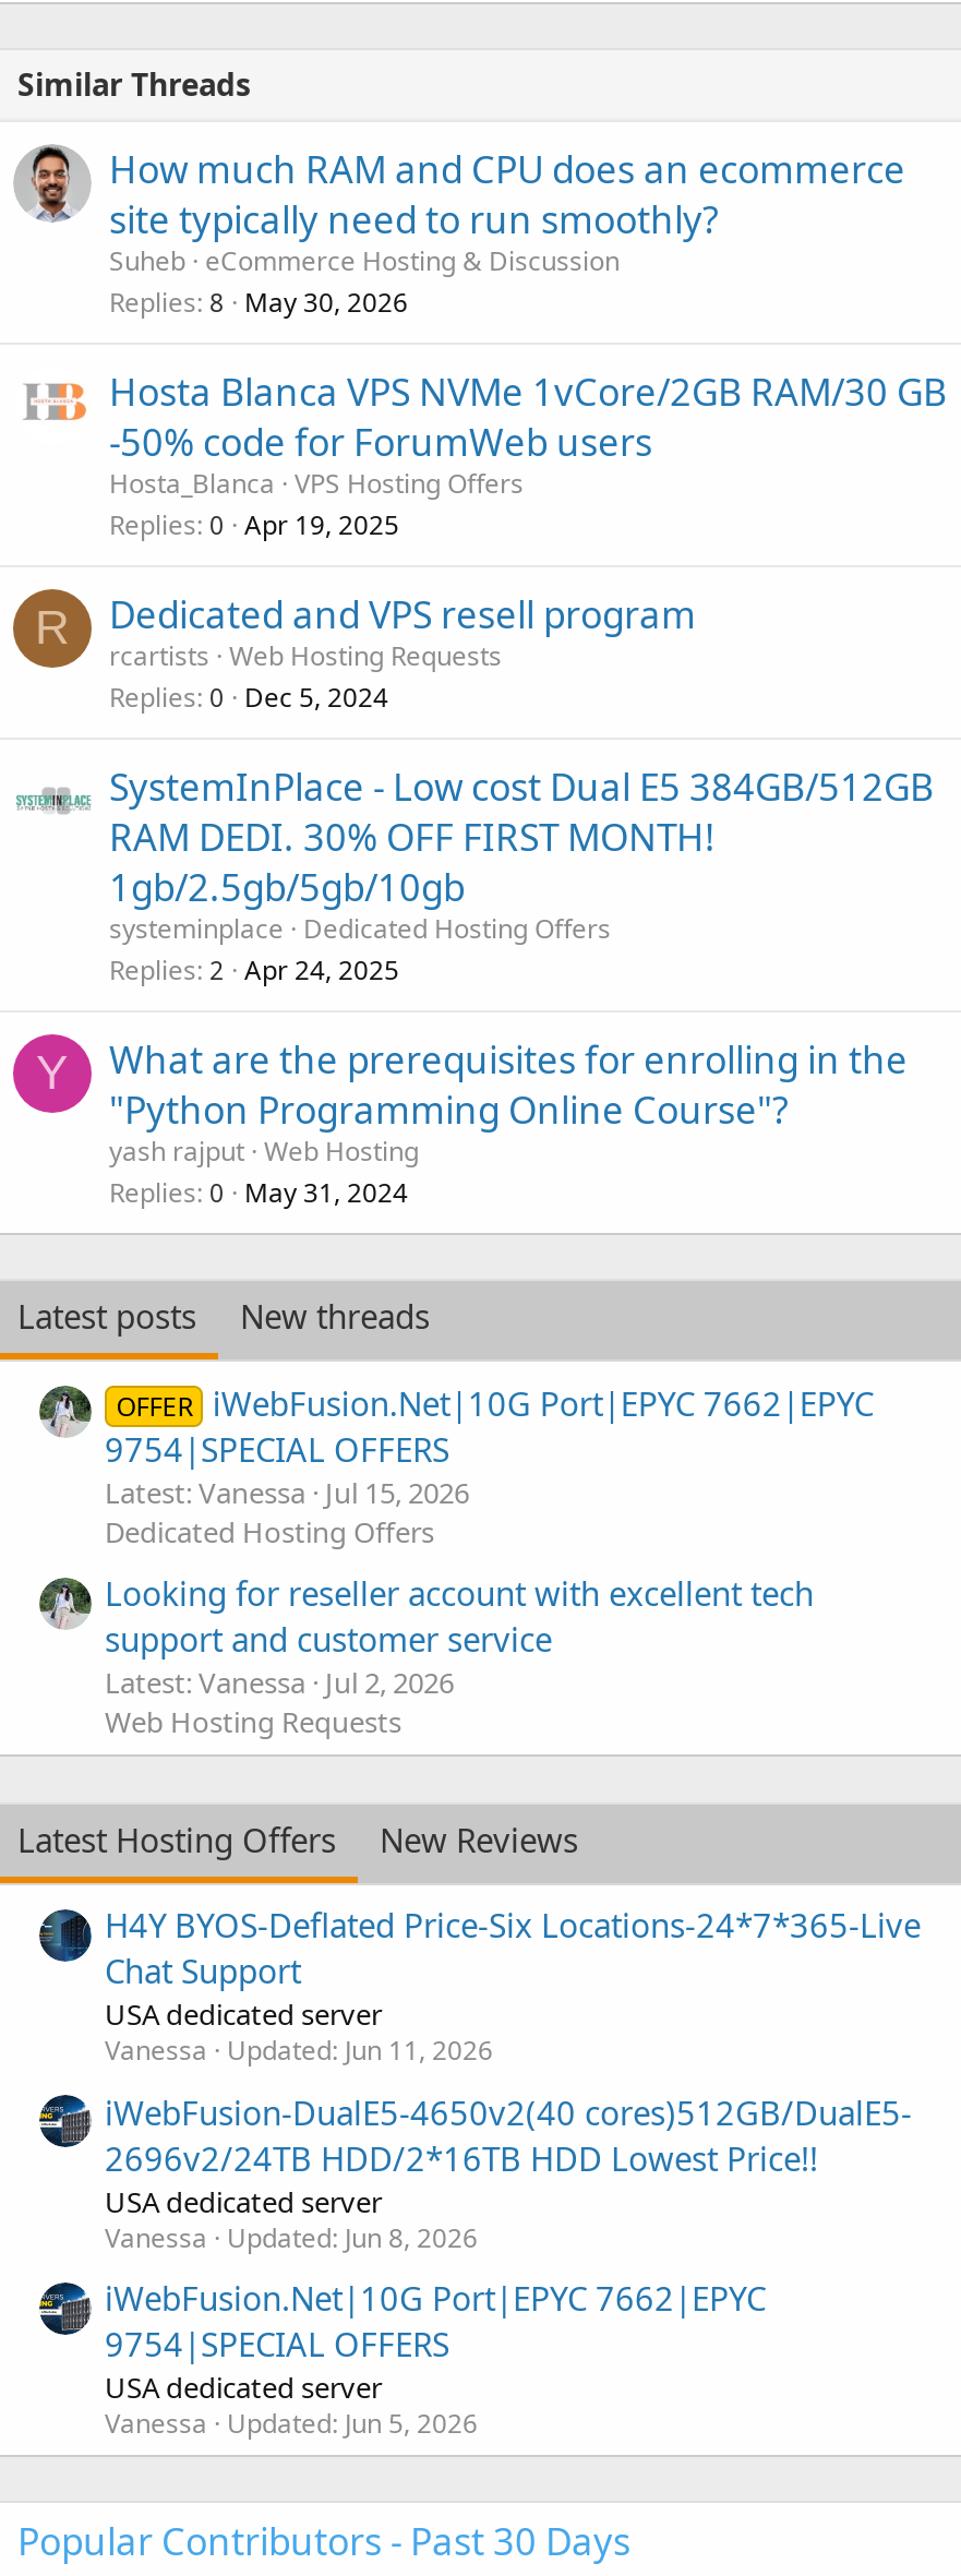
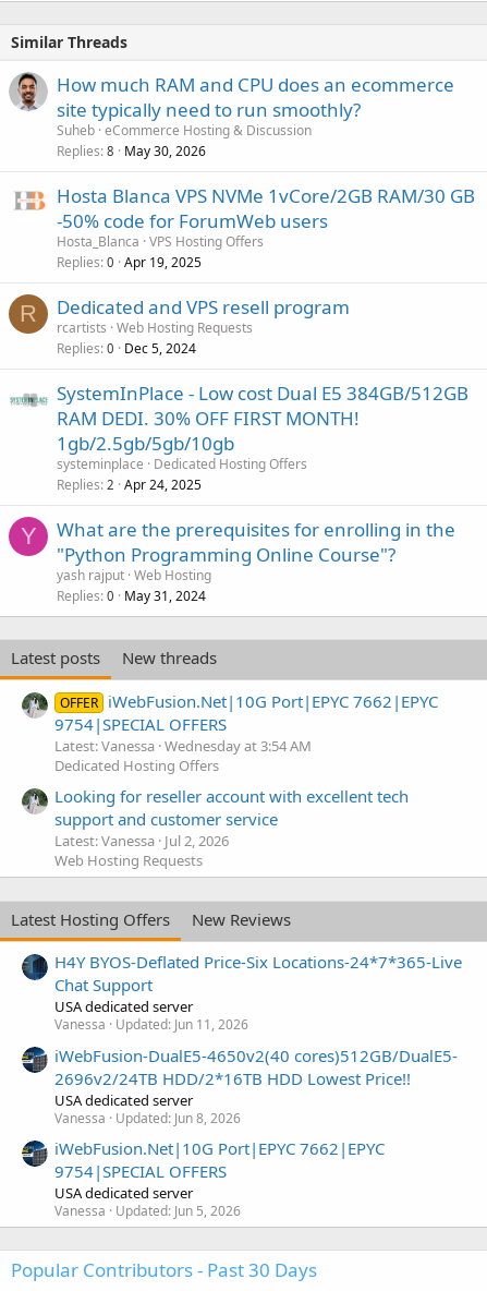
[105,1472,469,1511] Latest: Vanessa Jul 15, 2026 -> [54,736,312,755] Latest: Vanessa Wednesday at 3:54 AM

